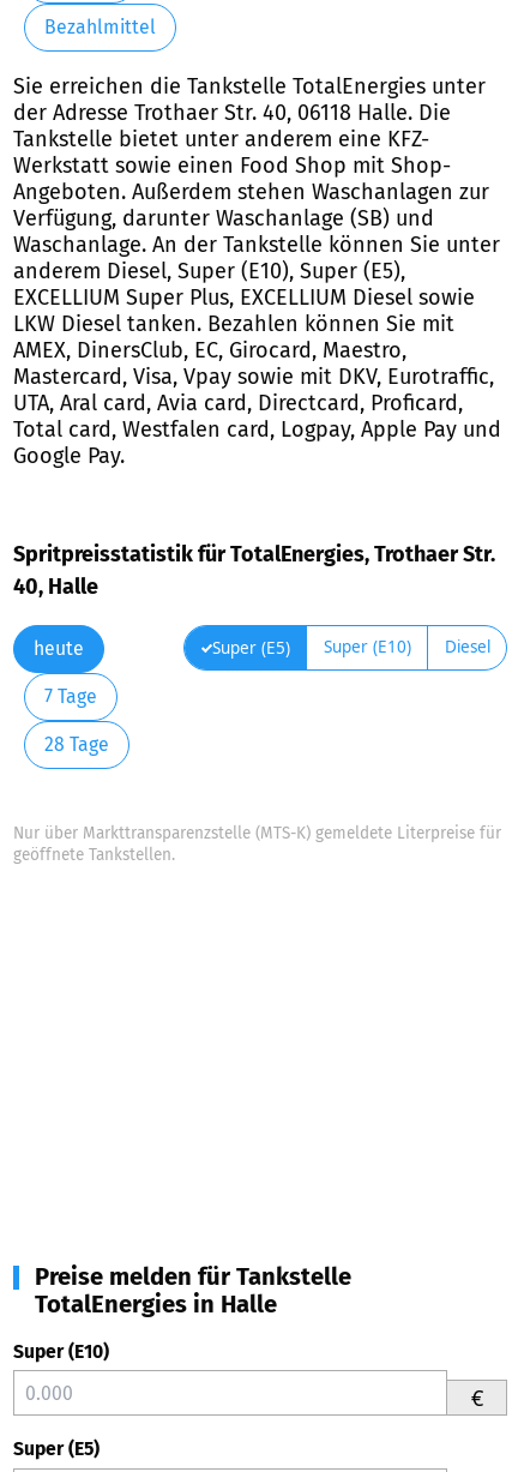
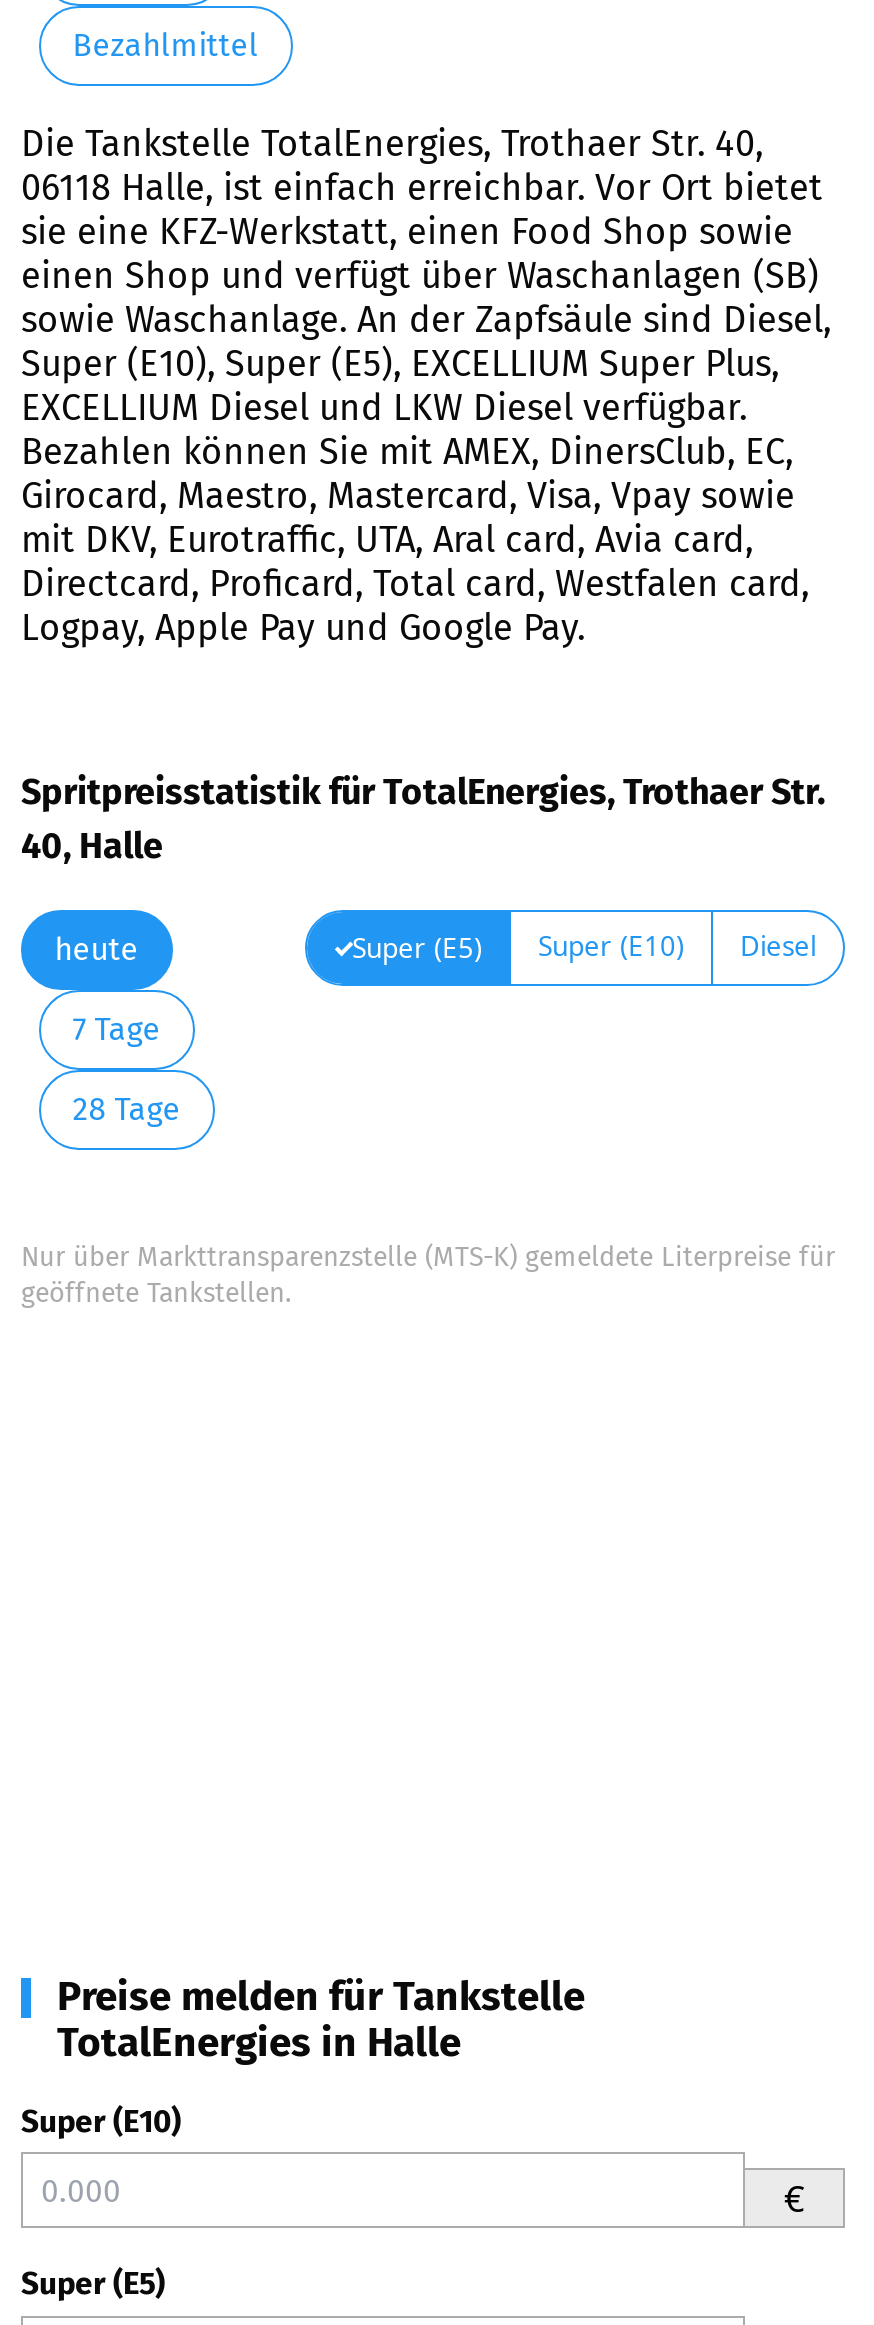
[13,73,501,468] Sie erreichen die Tankstelle TotalEnergies unter | der Adresse Trothaer Str. 40, 06118 Halle. Die | Tankstelle bietet unter anderem eine KFZ- | Werkstatt sowie einen Food Shop mit Shop- | Angeboten. Außerdem stehen Waschanlagen zur | Verfügung, darunter Waschanlage (SB) und | Waschanlage. An der Tankstelle können Sie unter | anderem Diesel, Super (E10), Super (E5), | EXCELLIUM Super Plus, EXCELLIUM Diesel sowie | LKW Diesel tanken. Bezahlen können Sie mit | AMEX, DinersClub, EC, Girocard, Maestro, | Mastercard, Visa, Vpay sowie mit DKV, Eurotraffic, | UTA, Aral card, Avia card, Directcard, Proficard, | Total card, Westfalen card, Logpay, Apple Pay und | Google Pay. -> [21,121,831,649] Die Tankstelle TotalEnergies, Trothaer Str. 40, | 06118 Halle, ist einfach erreichbar. Vor Ort bietet | sie eine KFZ-Werkstatt, einen Food Shop sowie | einen Shop und verfügt über Waschanlagen (SB) | sowie Waschanlage. An der Zapfsäule sind Diesel, | Super (E10), Super (E5), EXCELLIUM Super Plus, | EXCELLIUM Diesel und LKW Diesel verfügbar. | Bezahlen können Sie mit AMEX, DinersClub, EC, | Girocard, Maestro, Mastercard, Visa, Vpay sowie | mit DKV, Eurotraffic, UTA, Aral card, Avia card, | Directcard, Proficard, Total card, Westfalen card, | Logpay, Apple Pay und Google Pay.

